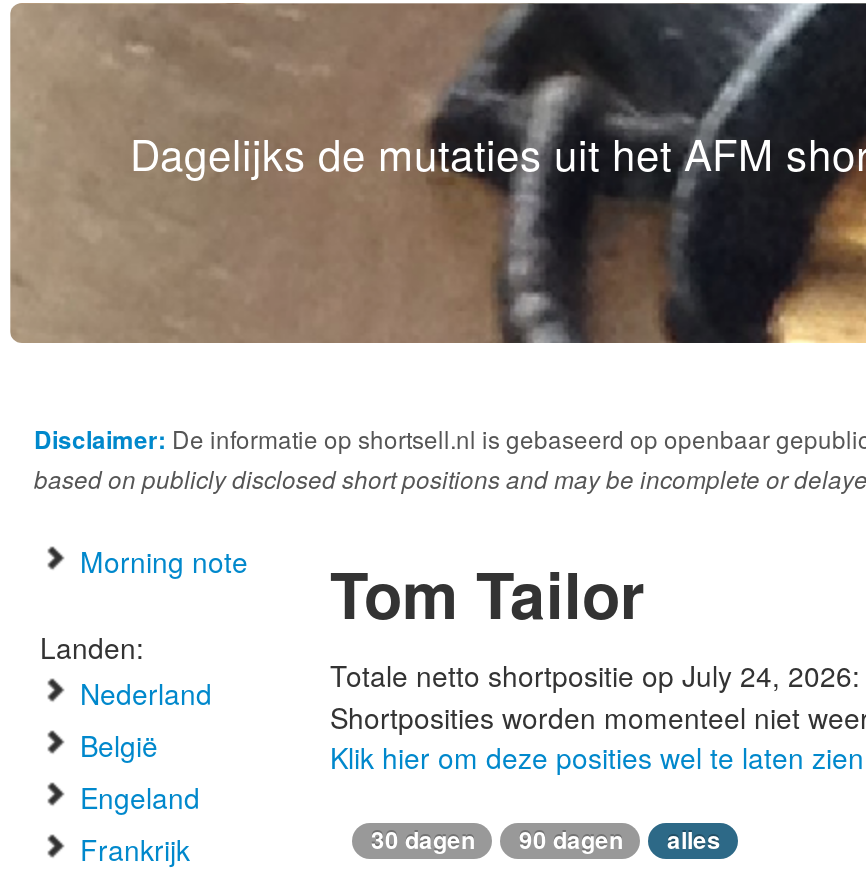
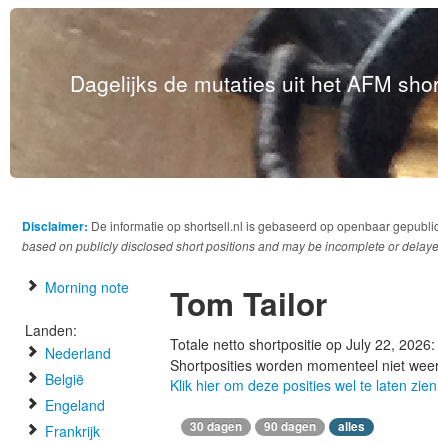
[330,655,866,695] Totale netto shortpositie op July 24, 2026: -> [170,334,438,354] Totale netto shortpositie op July 22, 2026:

